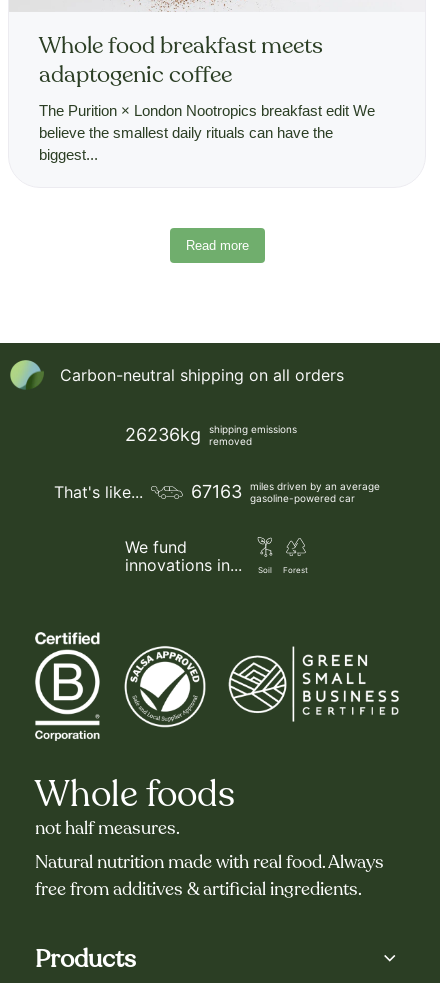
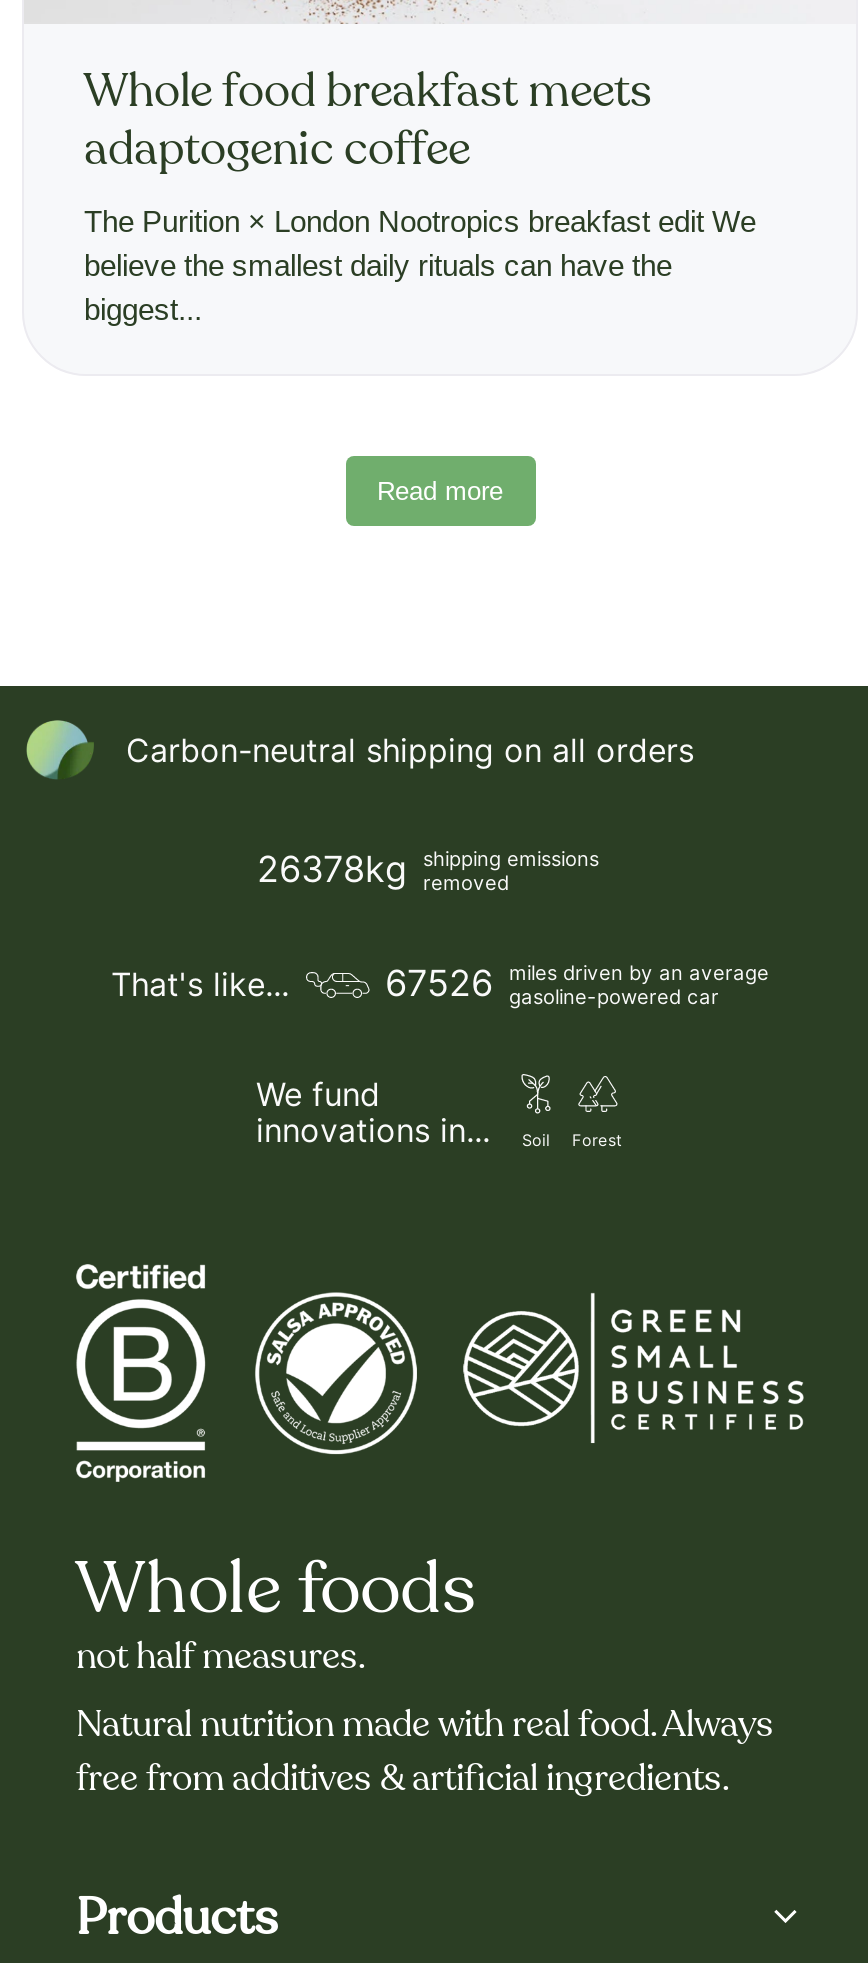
[125,423,297,447] 26236kg shipping emissions removed -> [257,846,599,894] 26378kg shipping emissions removed
[191,480,380,504] 67163 miles driven by an average gasoline-powered car -> [385,960,769,1008] 67526 miles driven by an average gasoline-powered car

